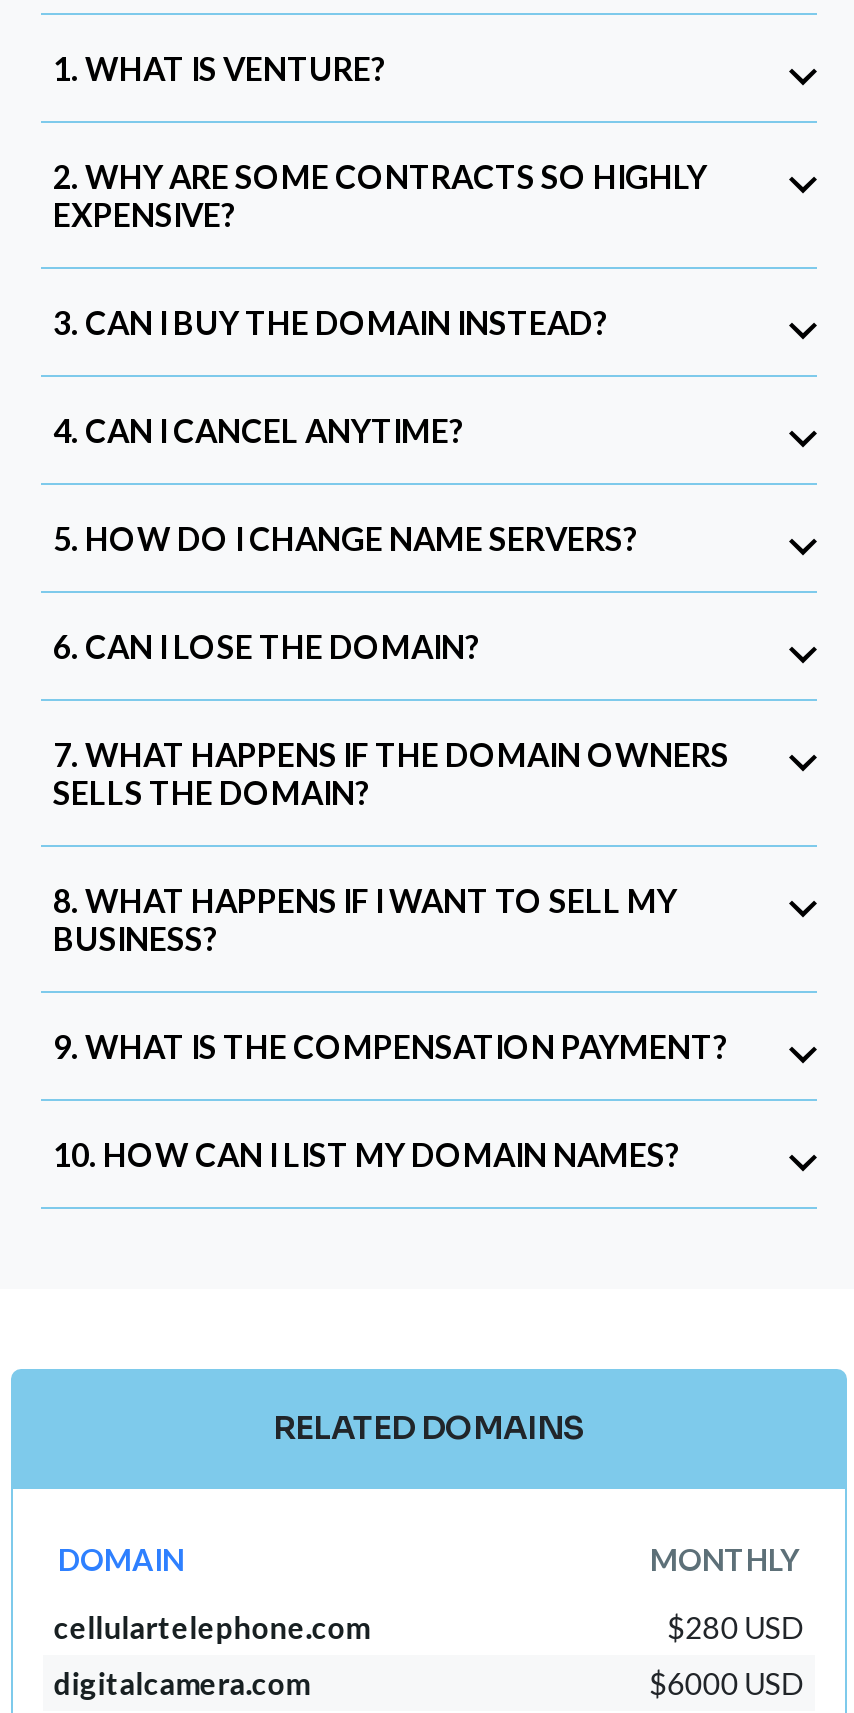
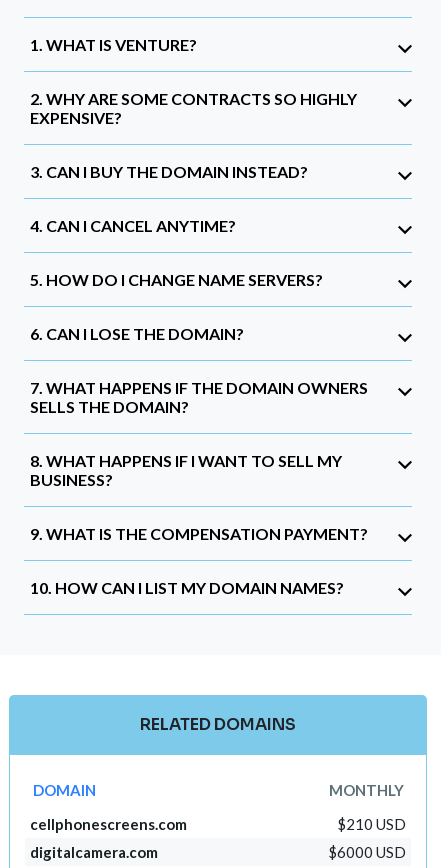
[53,1609,805,1645] cellulartelephone.com | $280 USD -> [30,815,406,833] cellphonescreens.com | $210 USD

